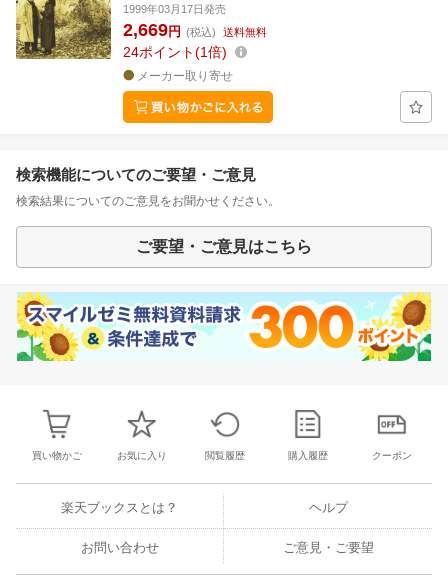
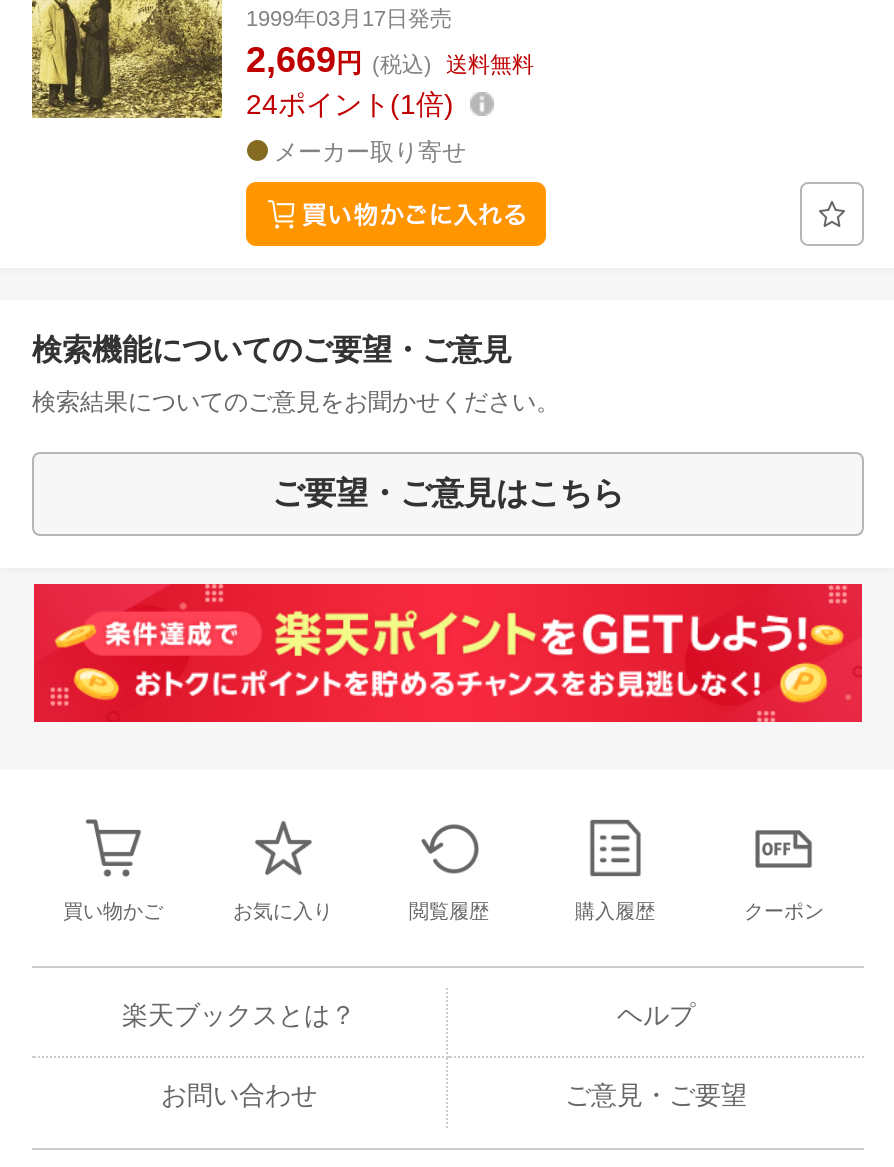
[16,291,432,362] [image] -> [32,582,864,724] [image]

